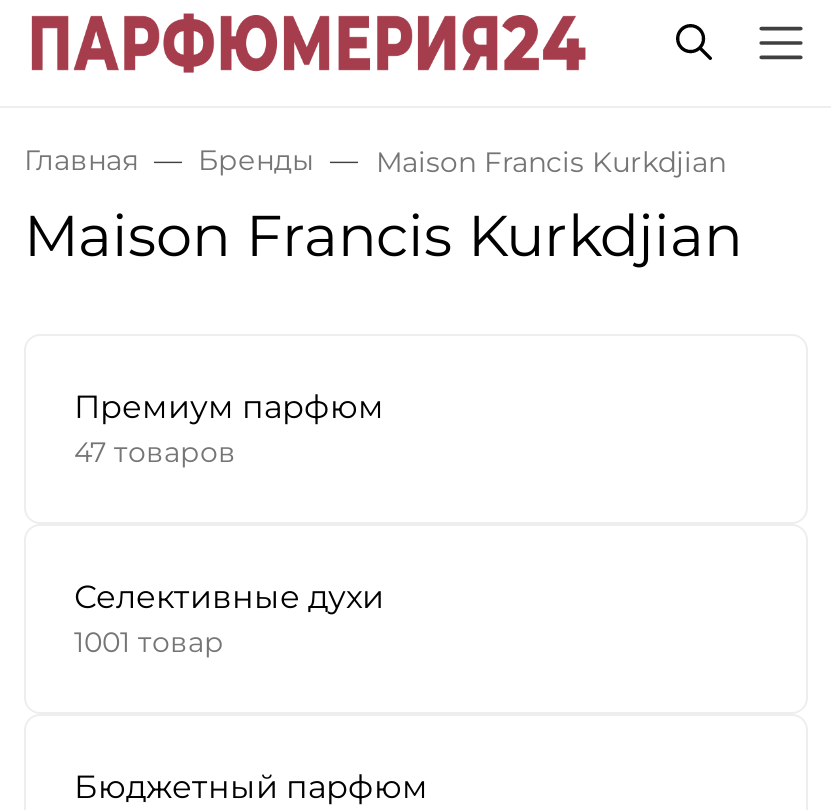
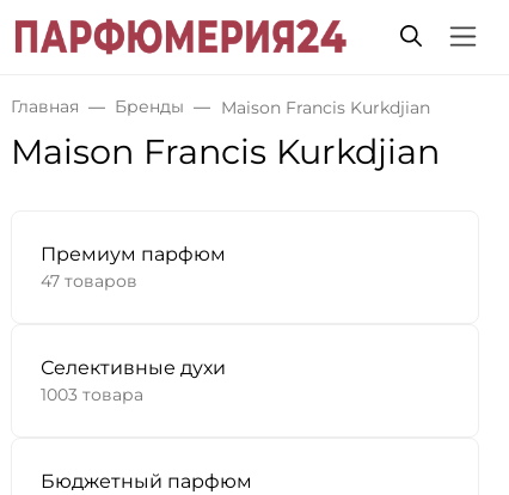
[74,624,224,660] 1001 товар -> [41,384,143,405] 1003 товара

